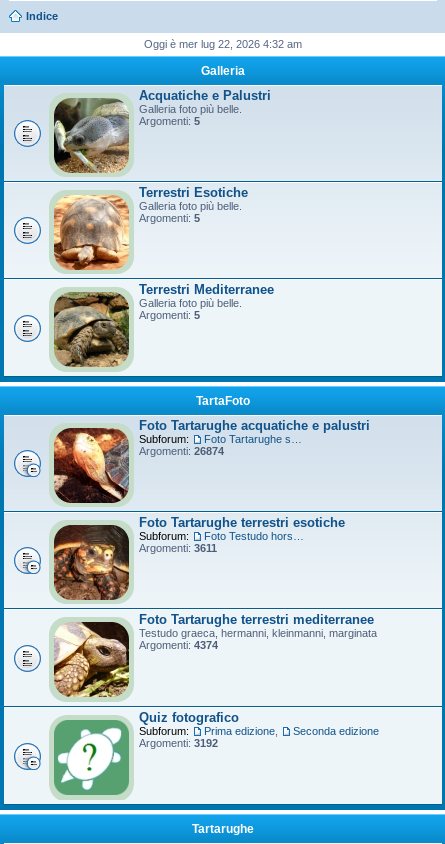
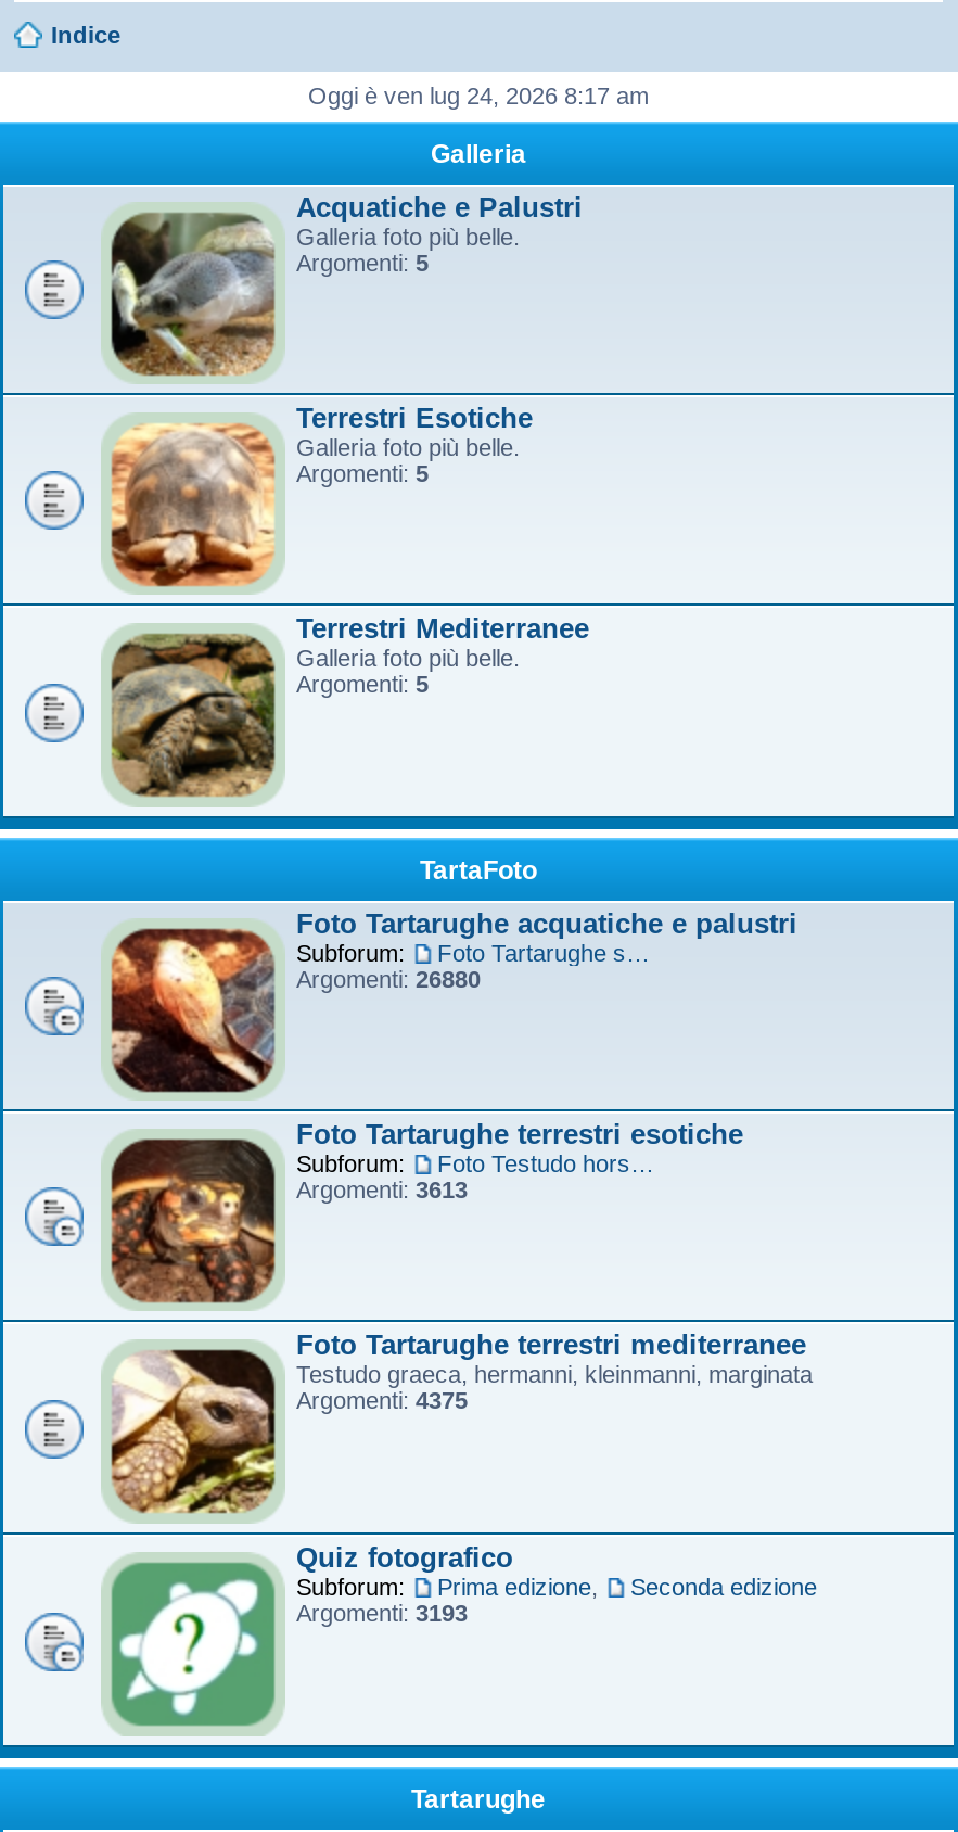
[144,38,302,50] Oggi è mer lug 22, 2026 4:32 am -> [308,82,649,109] Oggi è ven lug 24, 2026 8:17 am
[139,445,224,457] Argomenti: 26874 -> [296,966,481,992] Argomenti: 26880
[139,542,217,554] Argomenti: 3611 -> [296,1176,468,1203] Argomenti: 3613
[139,639,218,651] Argomenti: 4374 -> [296,1387,468,1413] Argomenti: 4375
[139,737,218,749] Argomenti: 3192 -> [296,1600,468,1626] Argomenti: 3193

